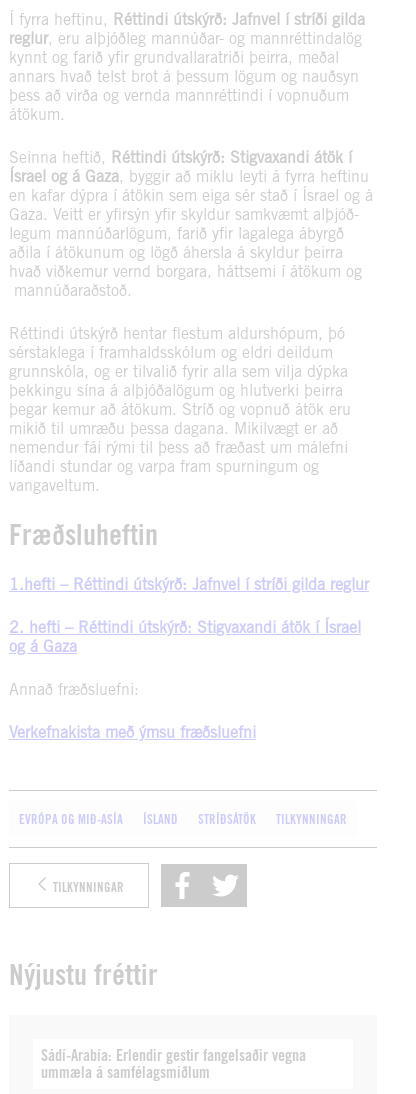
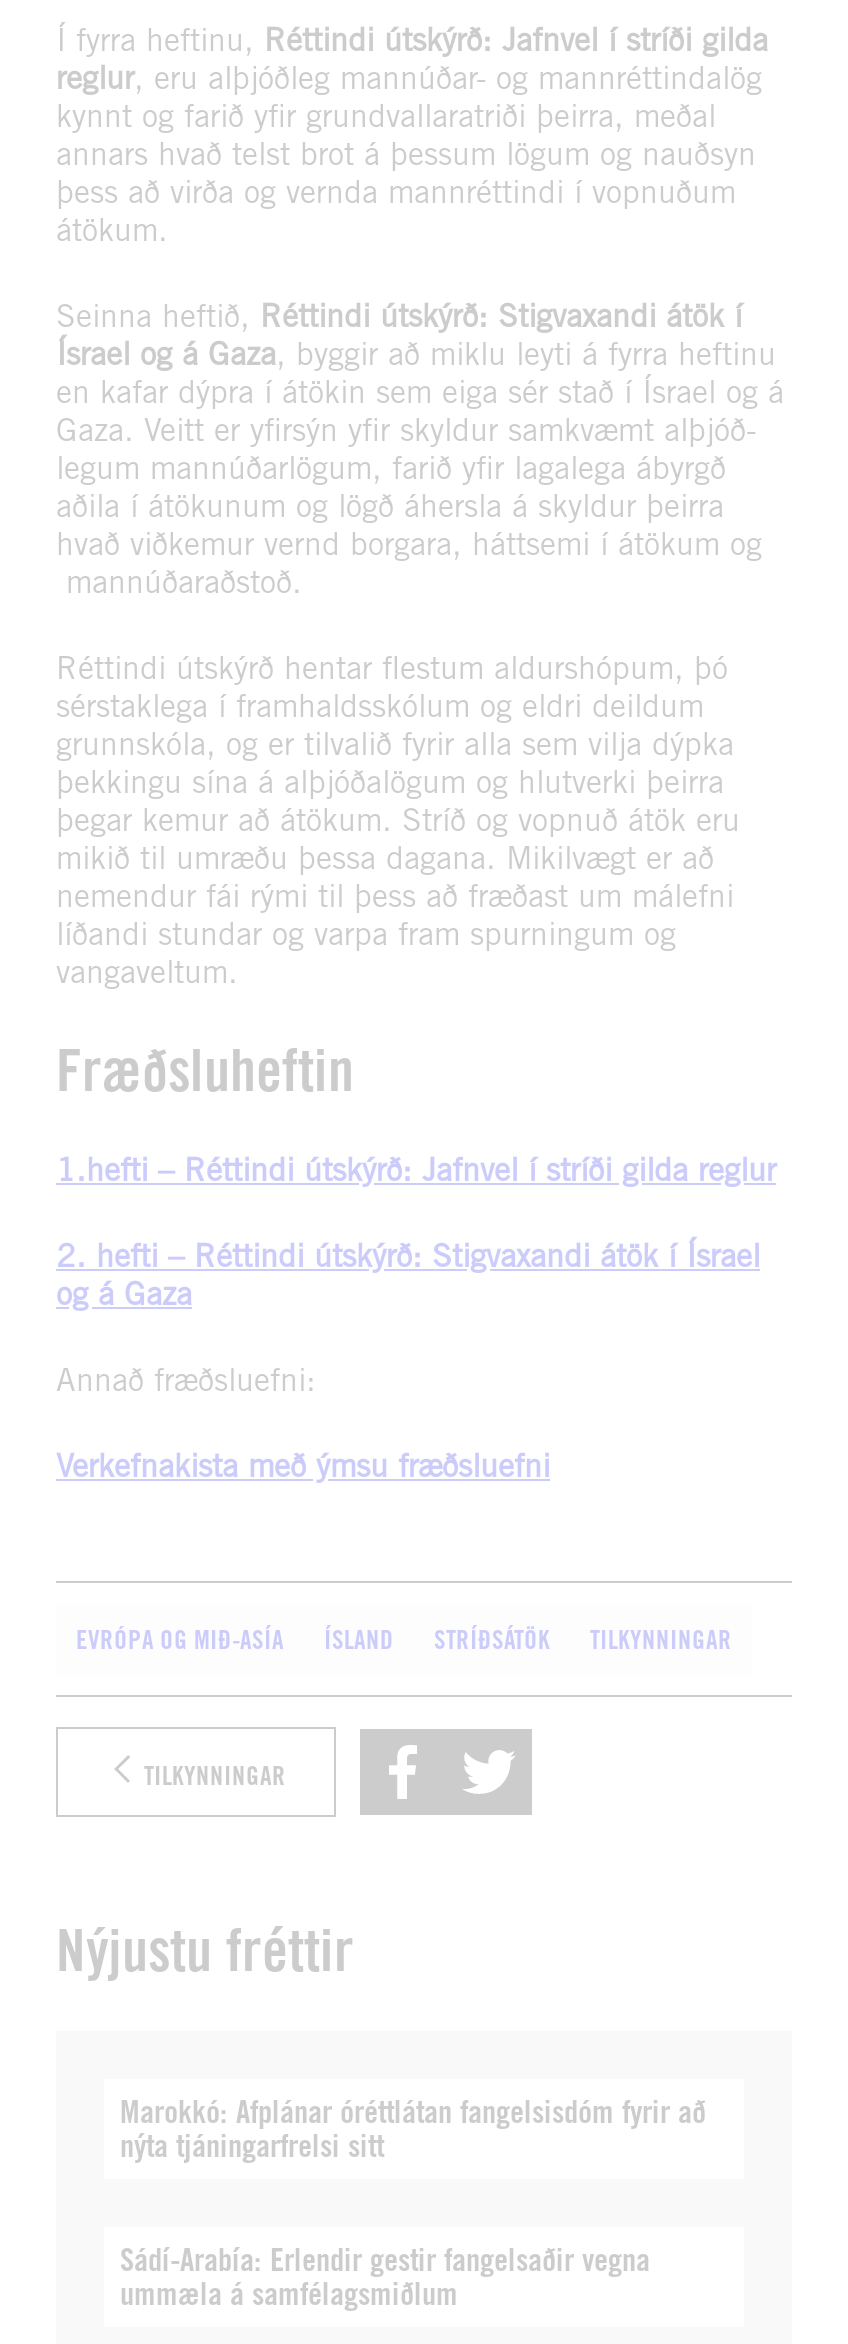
none -> [120,2093,706,2165] Marokkó: Afplánar óréttlátan fangelsisdóm fyrir að | nýta tjáningarfrelsi sitt

